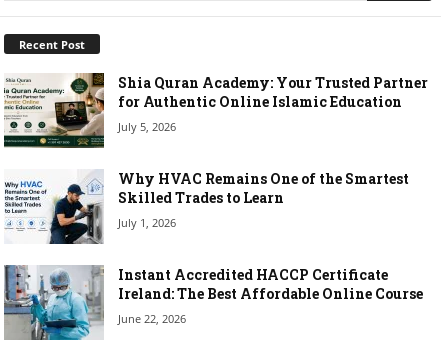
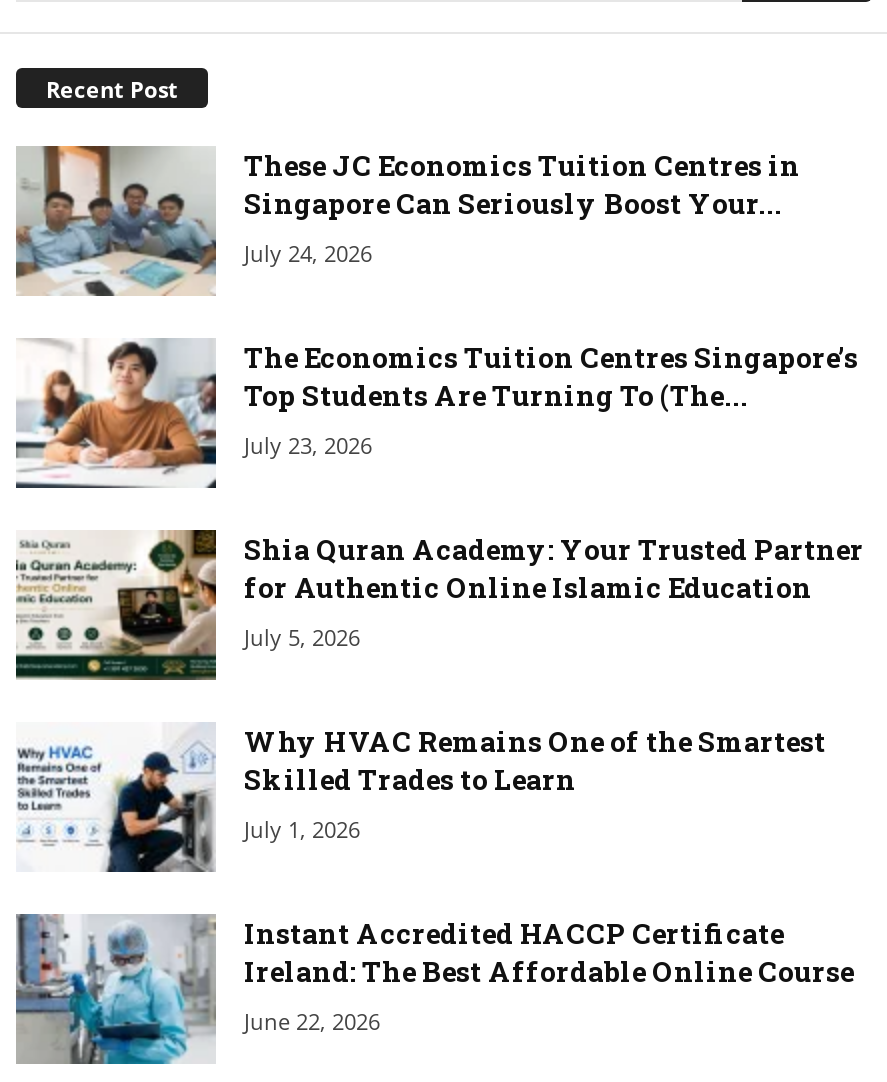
none -> [14,144,858,460] [image] | These JC Economics Tuition Centres in | Singapore Can Seriously Boost Your... | July 24, 2026 | The Economics Tuition Centres Singapore’s | Top Students Are Turning To (The... | July 23, 2026
none -> [14,338,216,490] [image]

